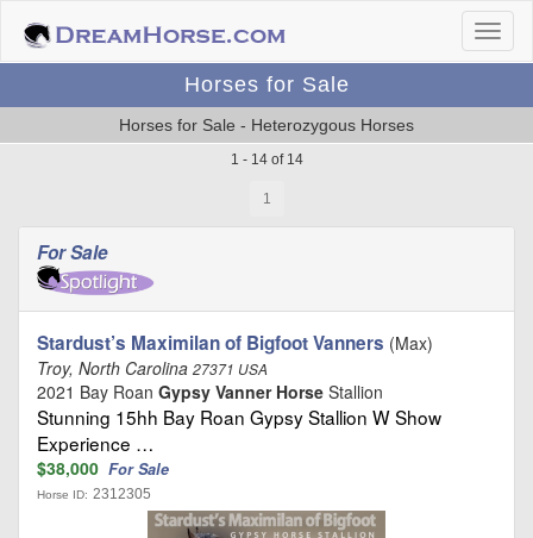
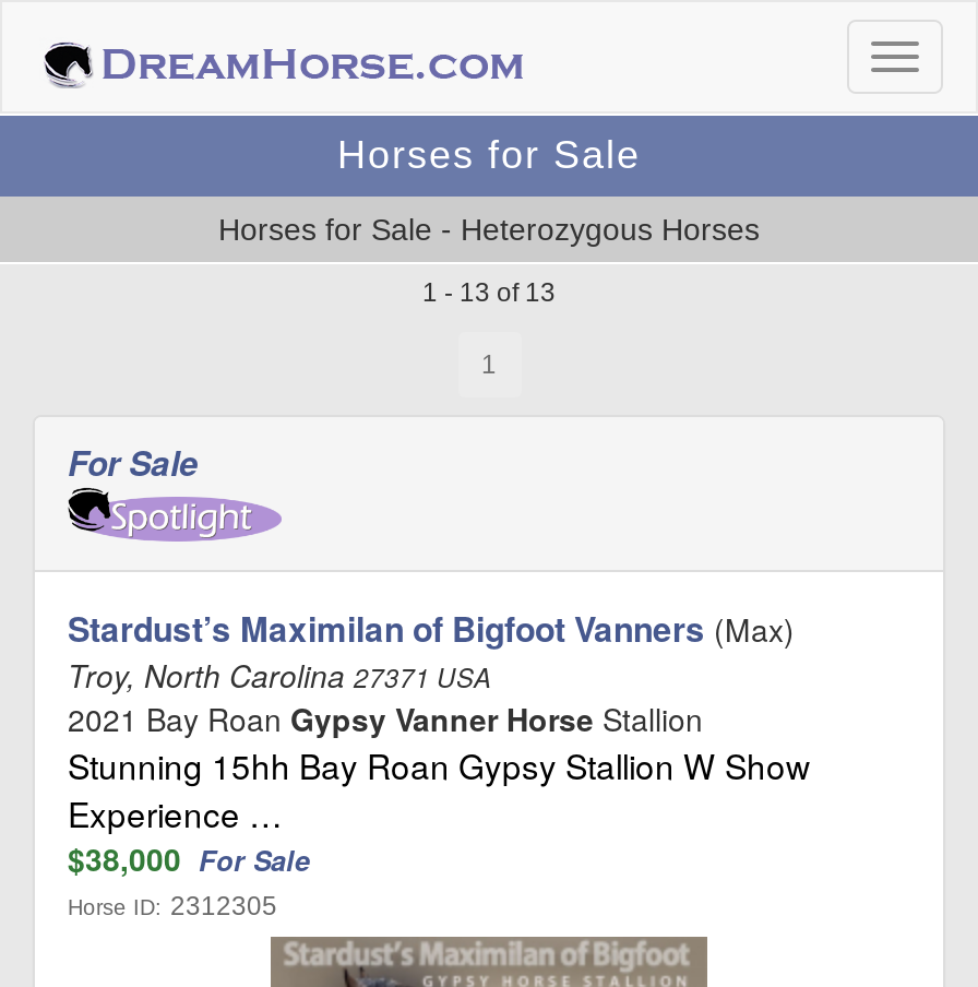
[230,151,303,168] 1 - 14 of 14 -> [422,277,556,308] 1 - 13 of 13

